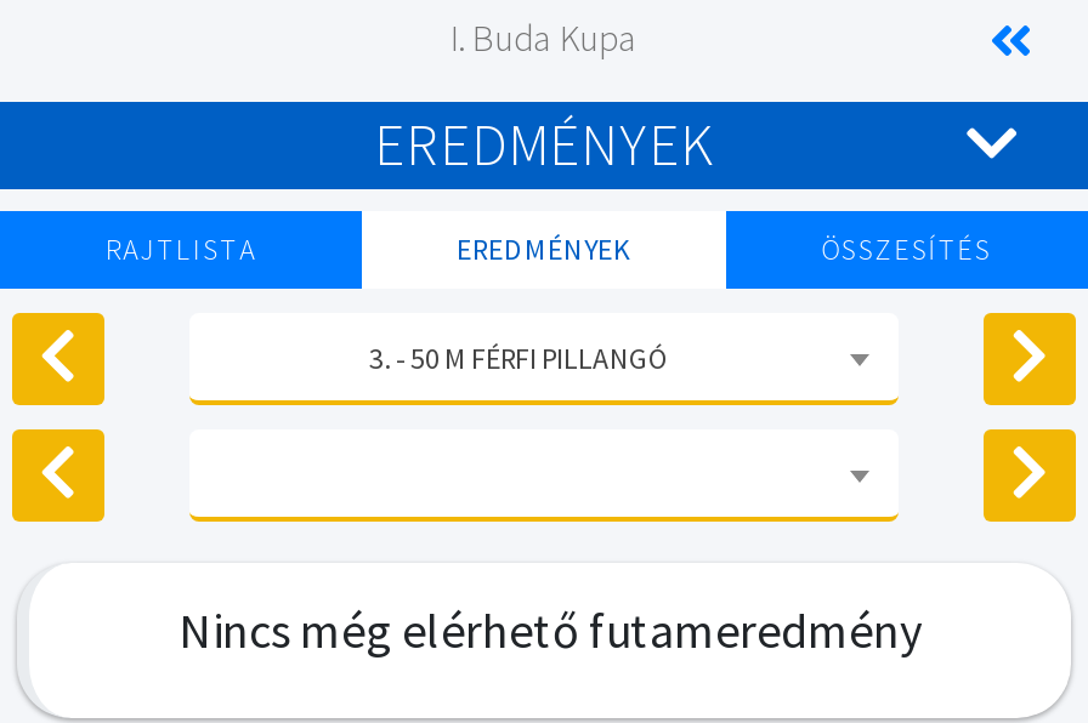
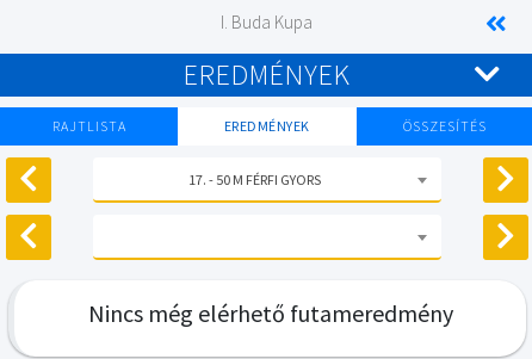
[369,338,670,375] 3. - 50 M FÉRFI PILLANGÓ -> [189,170,321,188] 17. - 50 M FÉRFI GYORS

